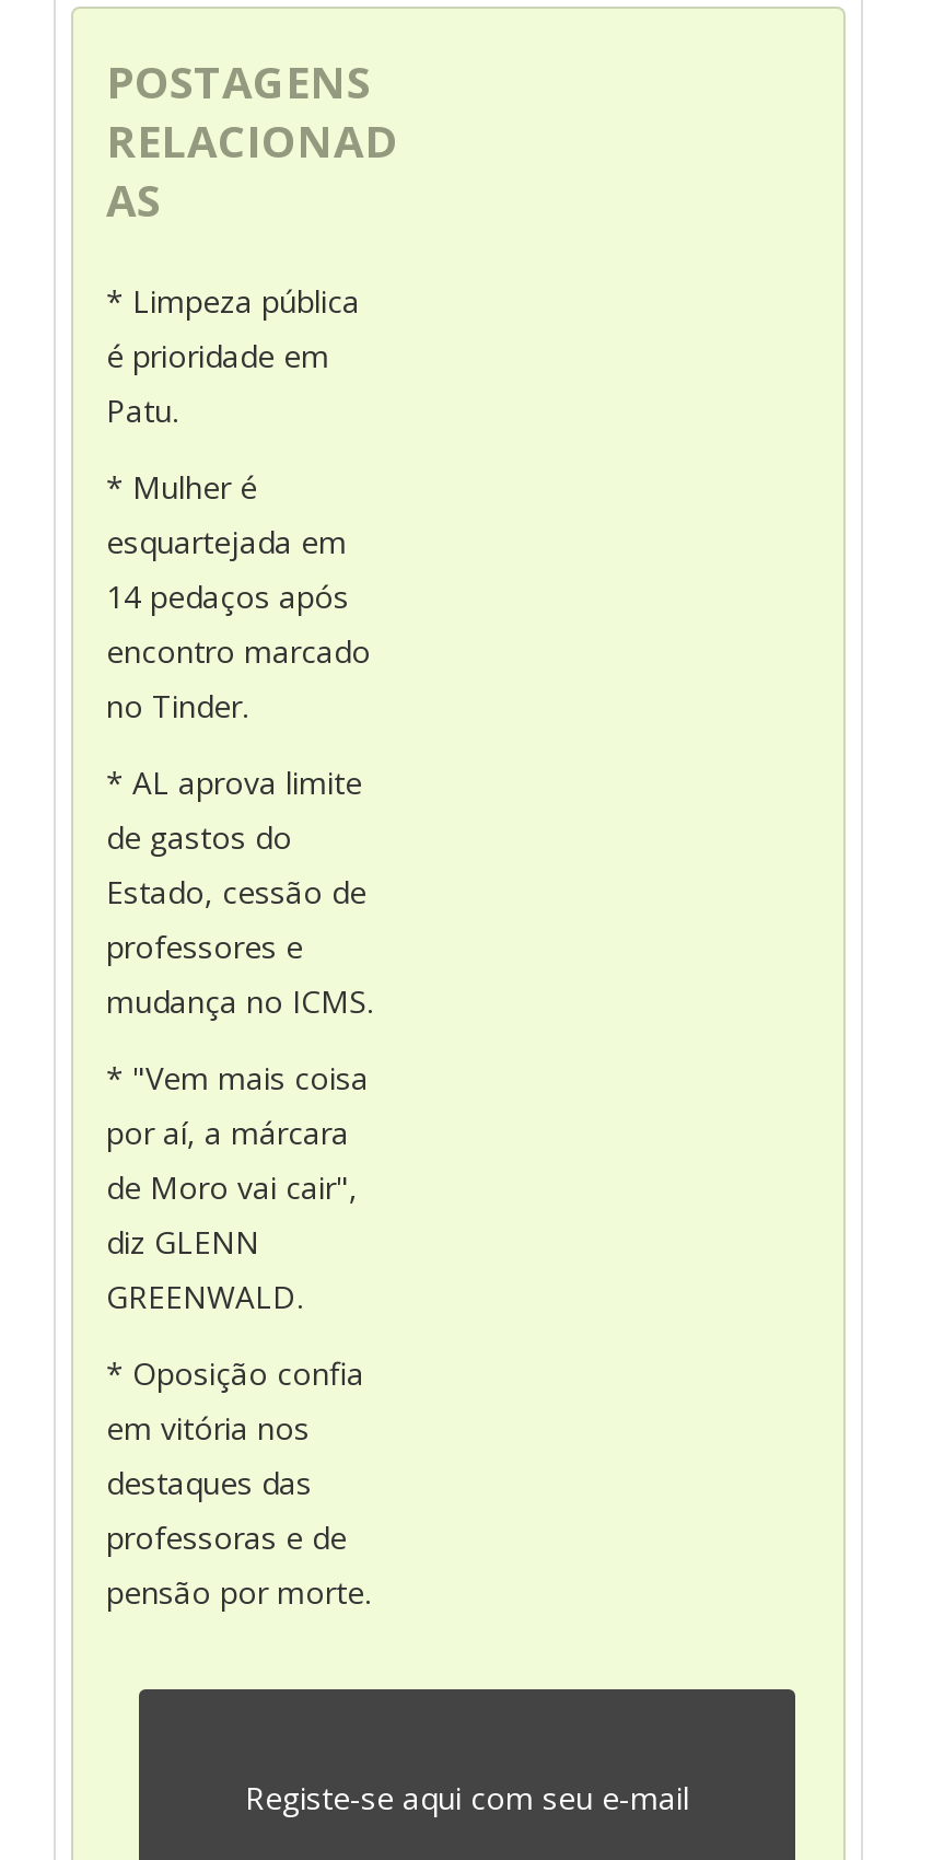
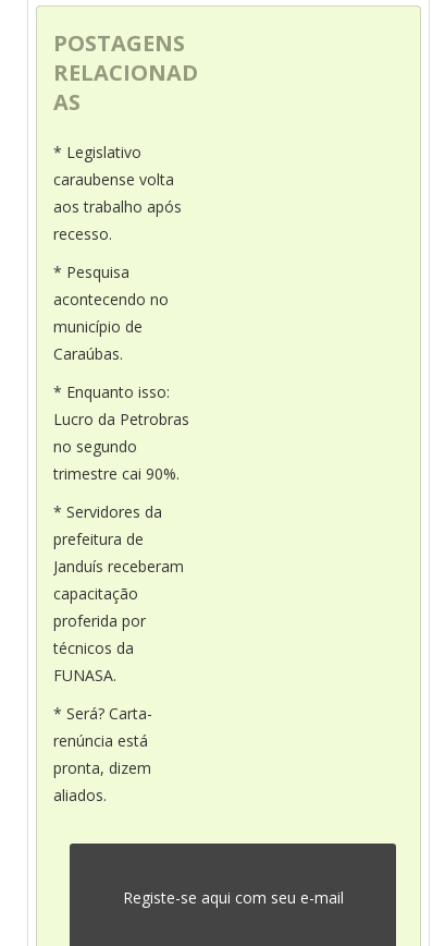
[106,281,360,432] * Limpeza pública | é prioridade em | Patu. -> [53,142,182,244] * Legislativo | caraubense volta | aos trabalho após | recesso.
[106,467,371,727] * Mulher é | esquartejada em | 14 pedaços após | encontro marcado | no Tinder. -> [53,262,169,364] * Pesquisa | acontecendo no | município de | Caraúbas.
[106,762,373,1022] * AL aprova limite | de gastos do | Estado, cessão de | professores e | mudança no ICMS. -> [53,382,189,484] * Enquanto isso: | Lucro da Petrobras | no segundo | trimestre cai 90%.
[106,1057,369,1318] * "Vem mais coisa | por aí, a márcara | de Moro vai cair", | diz GLENN | GREENWALD. -> [53,502,184,686] * Servidores da | prefeitura de | Janduís receberam | capacitação | proferida por | técnicos da | FUNASA.
[106,1353,371,1613] * Oposição confia | em vitória nos | destaques das | professoras e de | pensão por morte. -> [53,703,152,806] * Será? Carta- | renúncia está | pronta, dizem | aliados.

